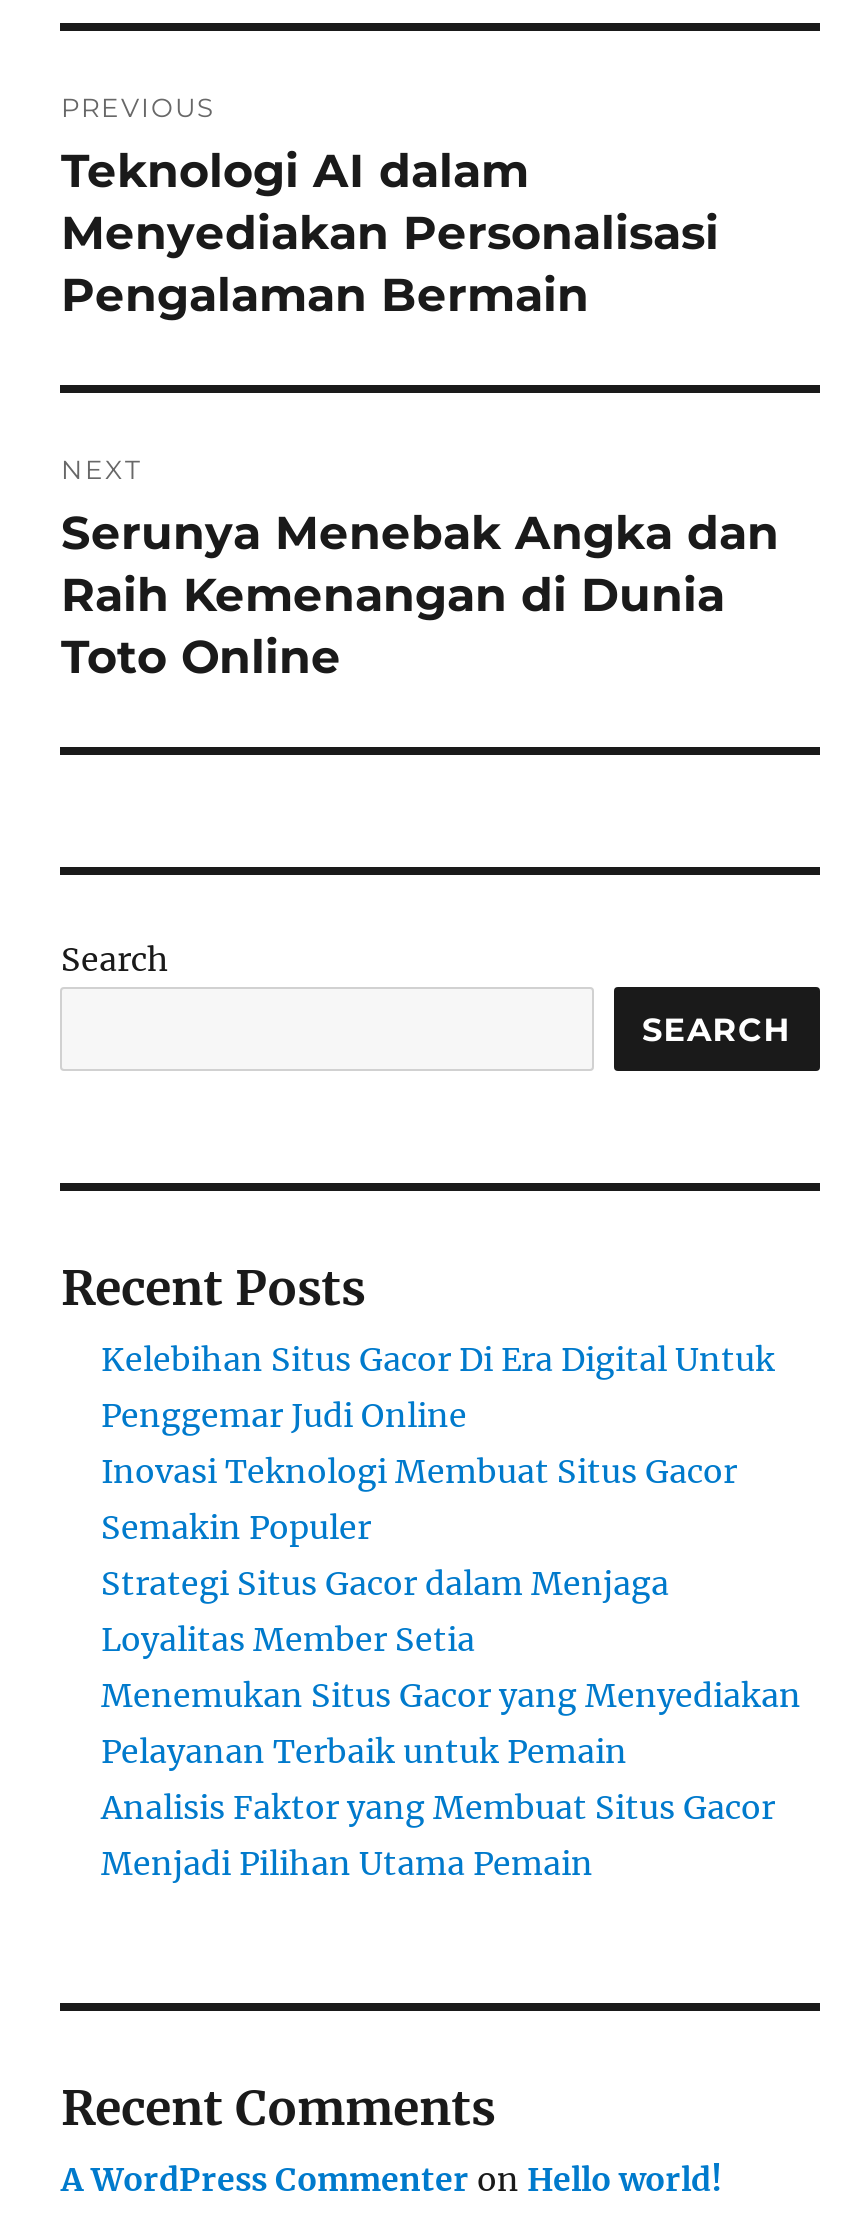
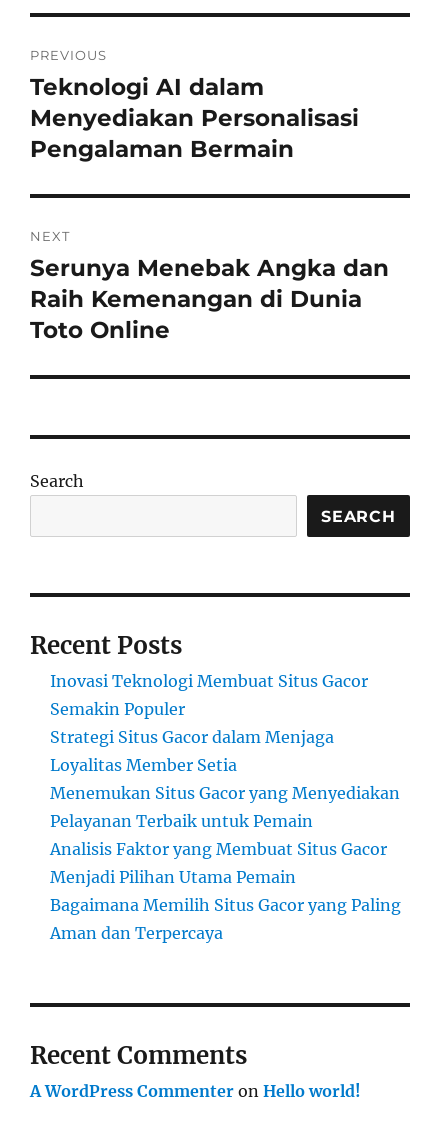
[101,1339,775,1435] Kelebihan Situs Gacor Di Era Digital Untuk | Penggemar Judi Online -> none
moved [101,1451,801,1883] -> [50,671,400,887]: Inovasi Teknologi Membuat Situs Gacor | Semakin Populer | Strategi Situs Gacor dalam Menjaga | Loyalitas Member Setia | Menemukan Situs Gacor yang Menyediakan | Pelayanan Terbaik untuk Pemain | Analisis Faktor yang Membuat Situs Gacor | Menjadi Pilihan Utama Pemain
none -> [50,895,401,943] Bagaimana Memilih Situs Gacor yang Paling | Aman dan Terpercaya

